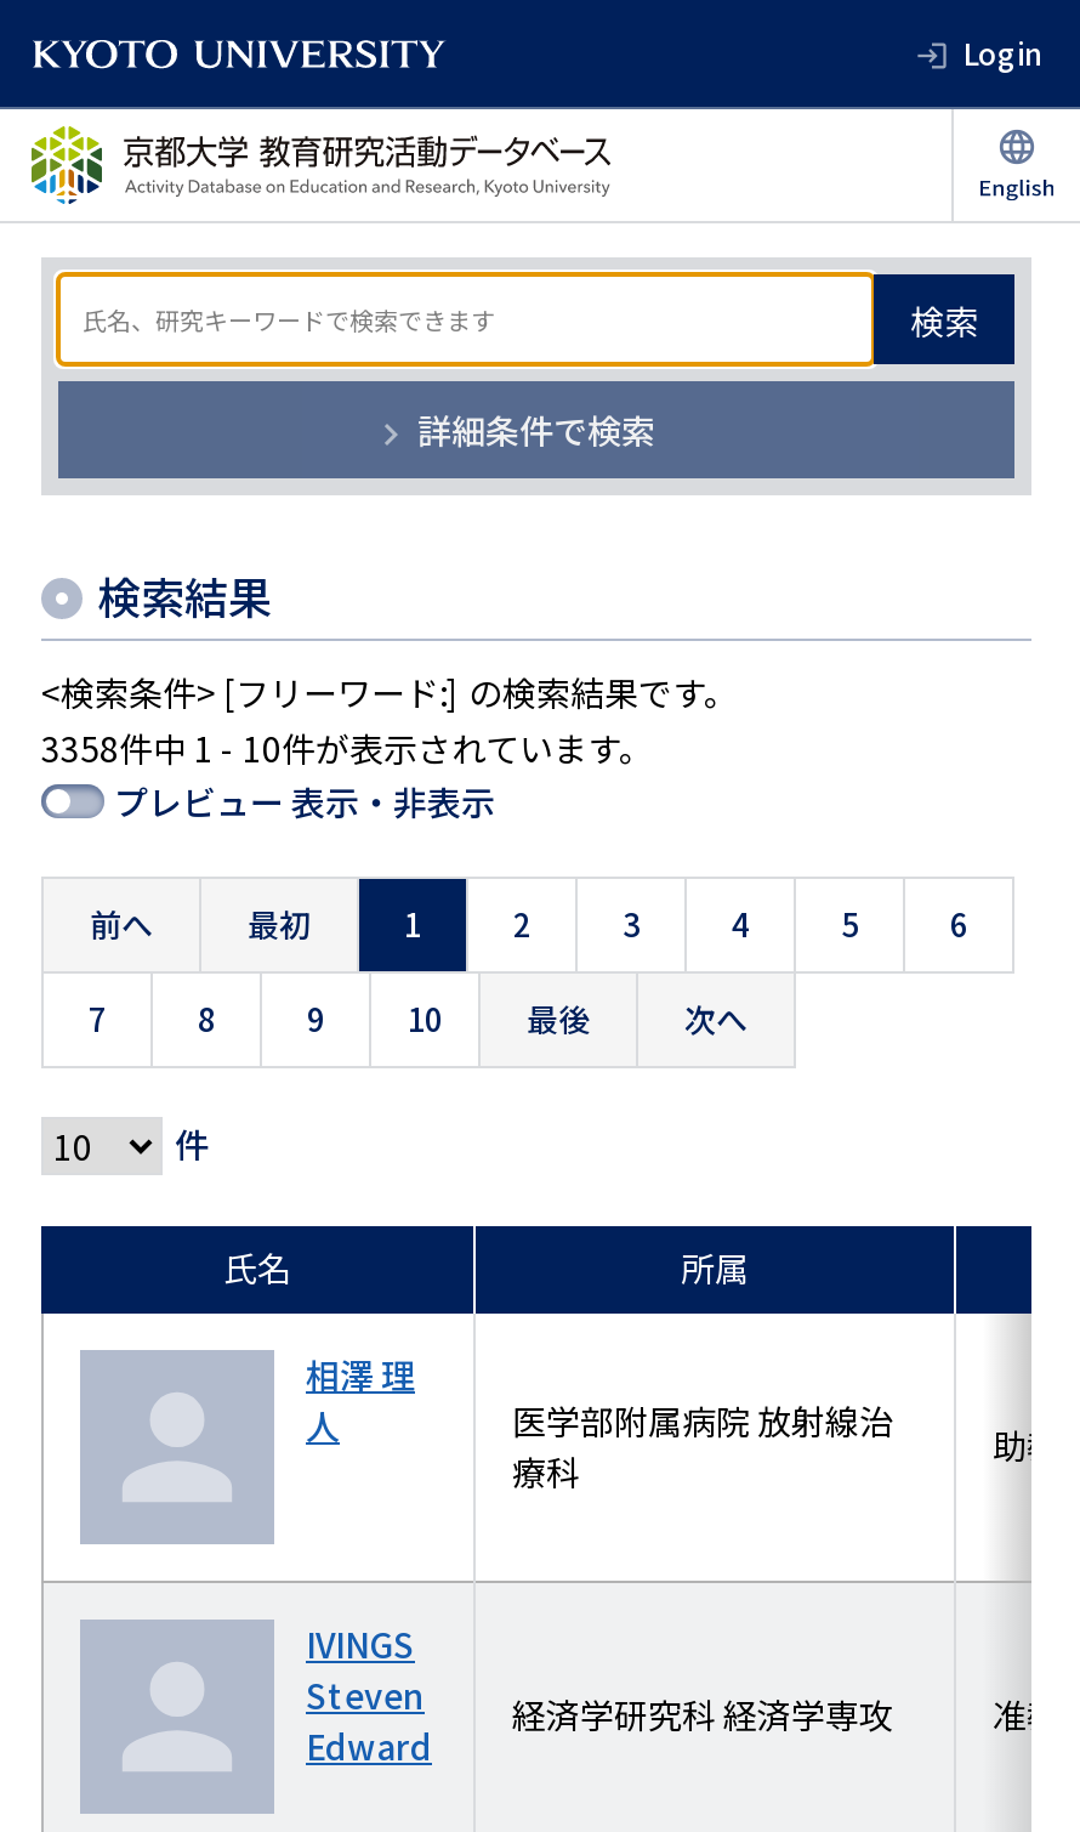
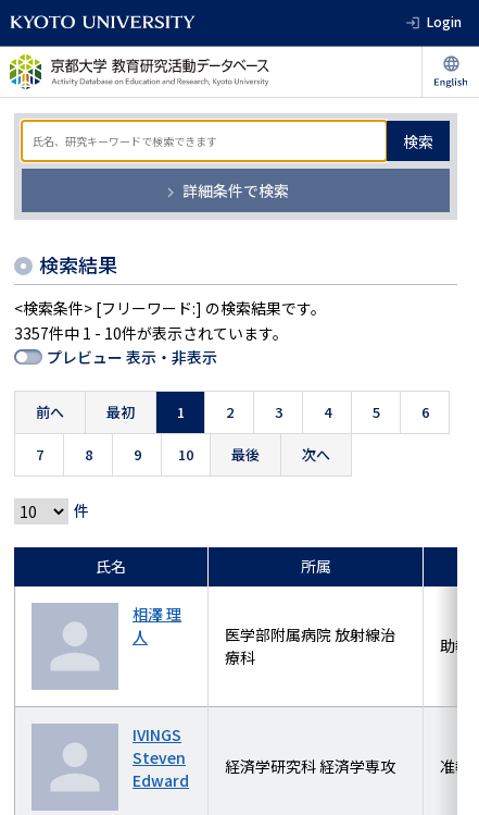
[41,723,653,772] 3358件中 1 - 10件が表示されています。 -> [14,322,288,344] 3357件中 1 - 10件が表示されています。

